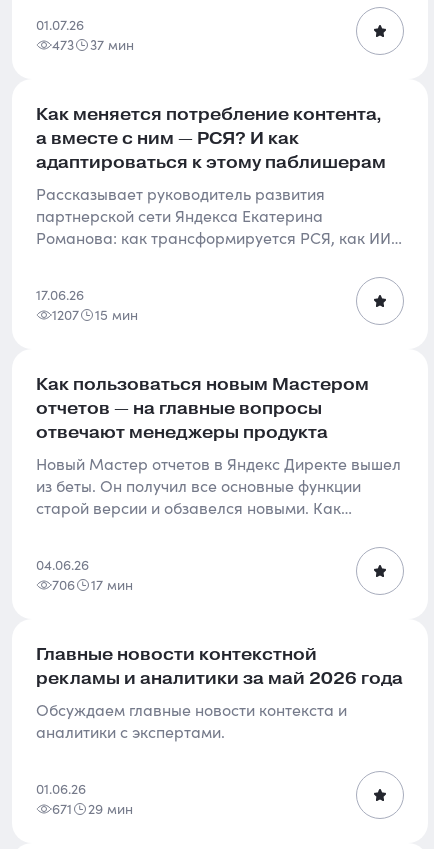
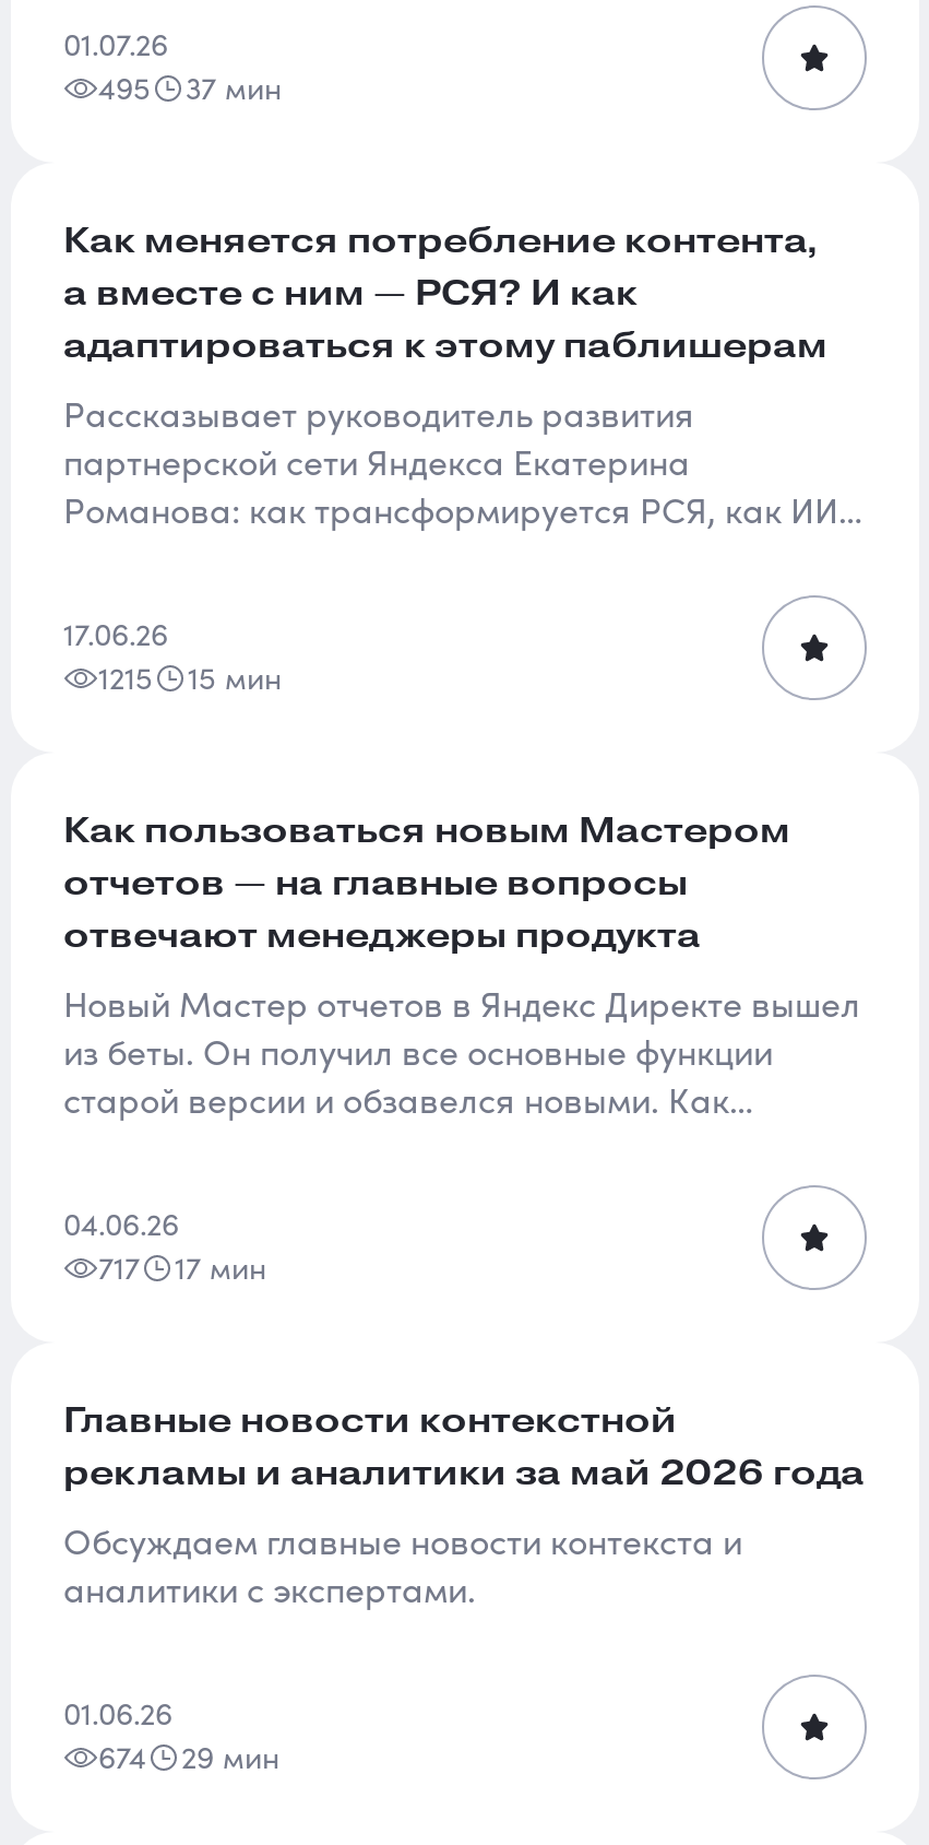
[52,35,134,54] 473 37 мин -> [98,67,282,108] 495 37 мин
[52,305,138,324] 1207 15 мин -> [98,657,282,698] 1215 15 мин
[52,575,133,594] 706 17 мин -> [98,1246,266,1288] 717 17 мин
[52,799,133,818] 671 29 мин -> [98,1736,279,1777] 674 29 мин

